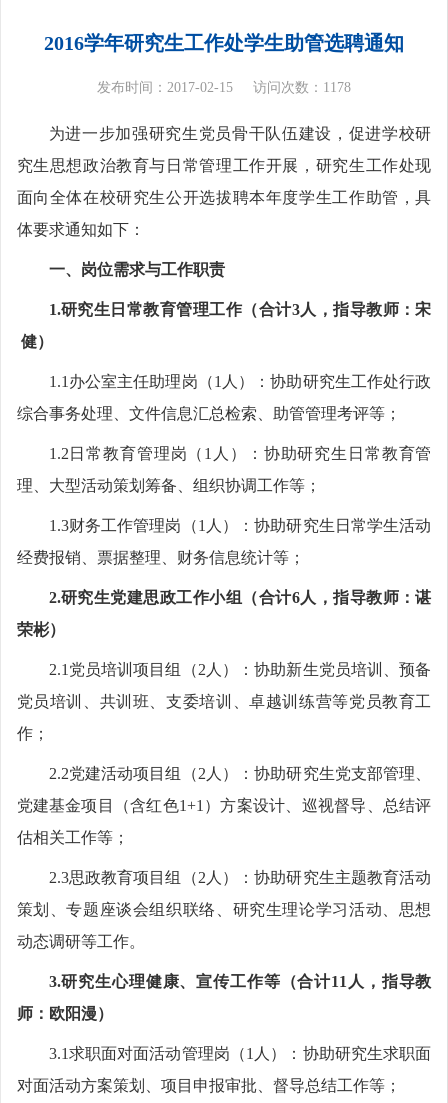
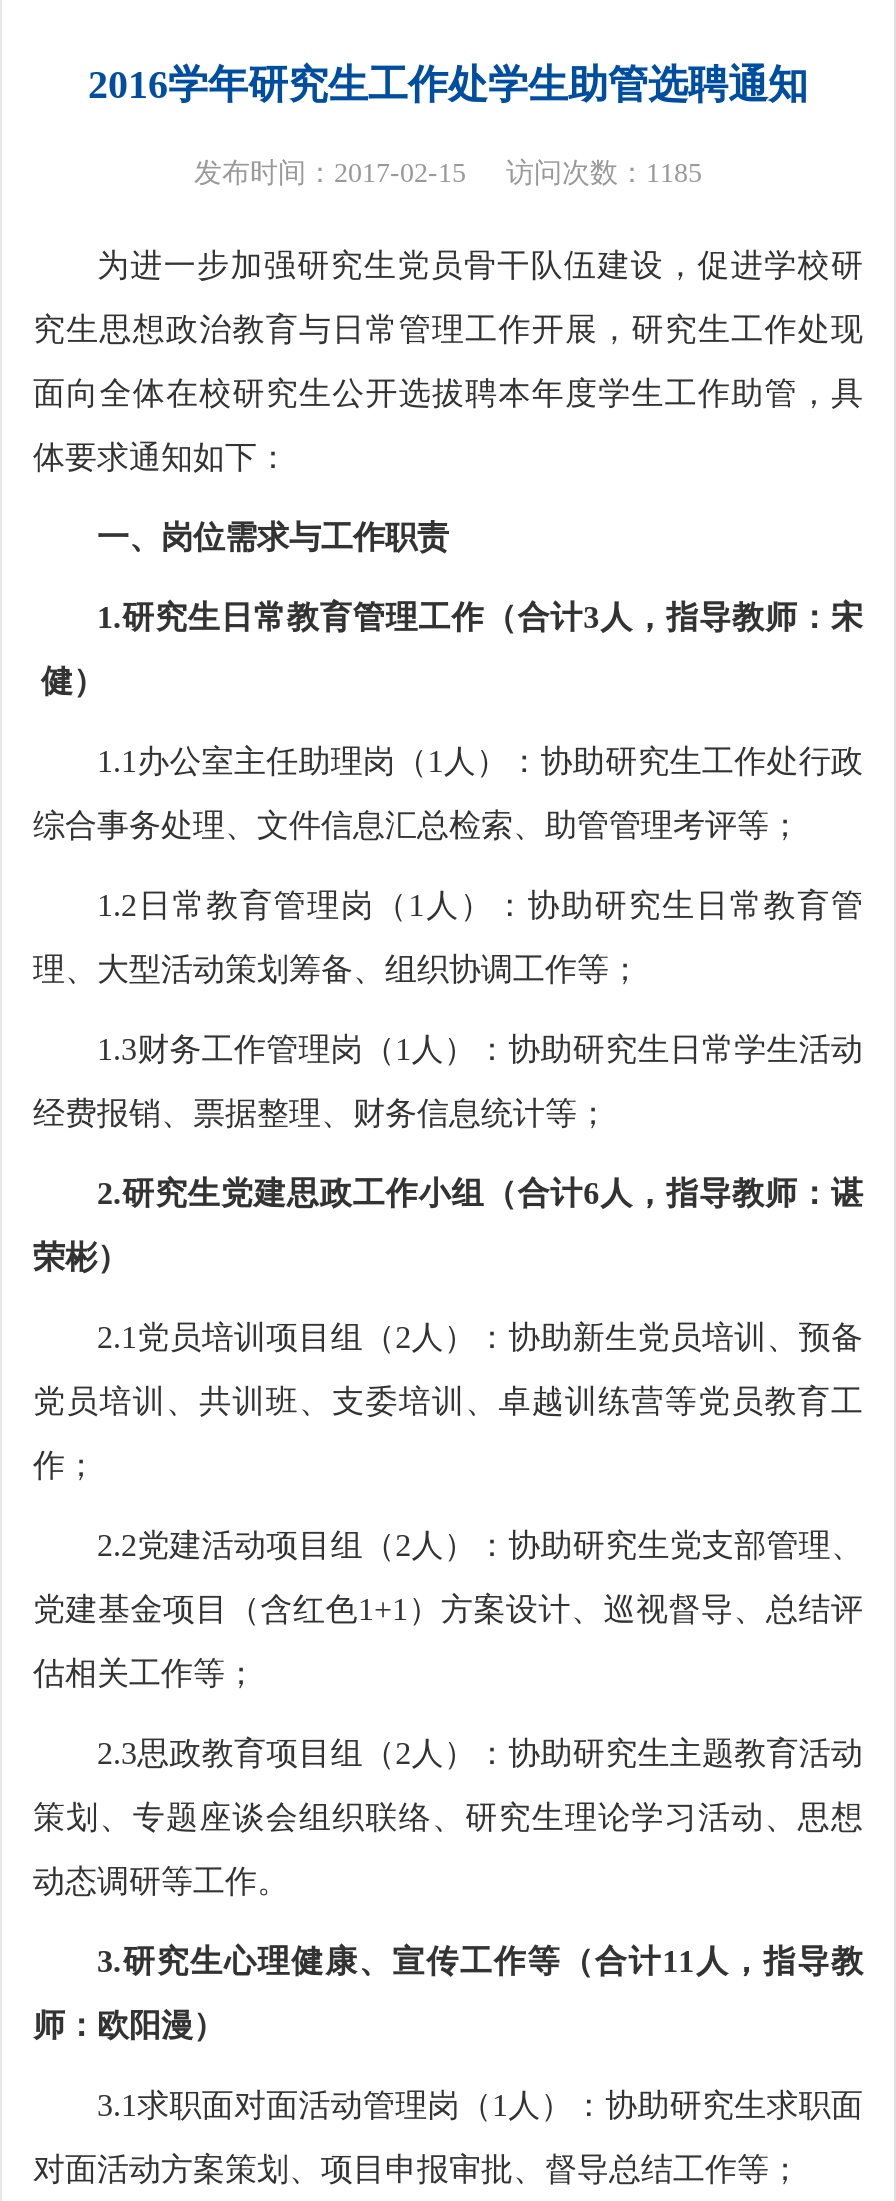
[97,80,351,95] 发布时间：2017-02-15 访问次数：1178 -> [194,158,702,188] 发布时间：2017-02-15 访问次数：1185

